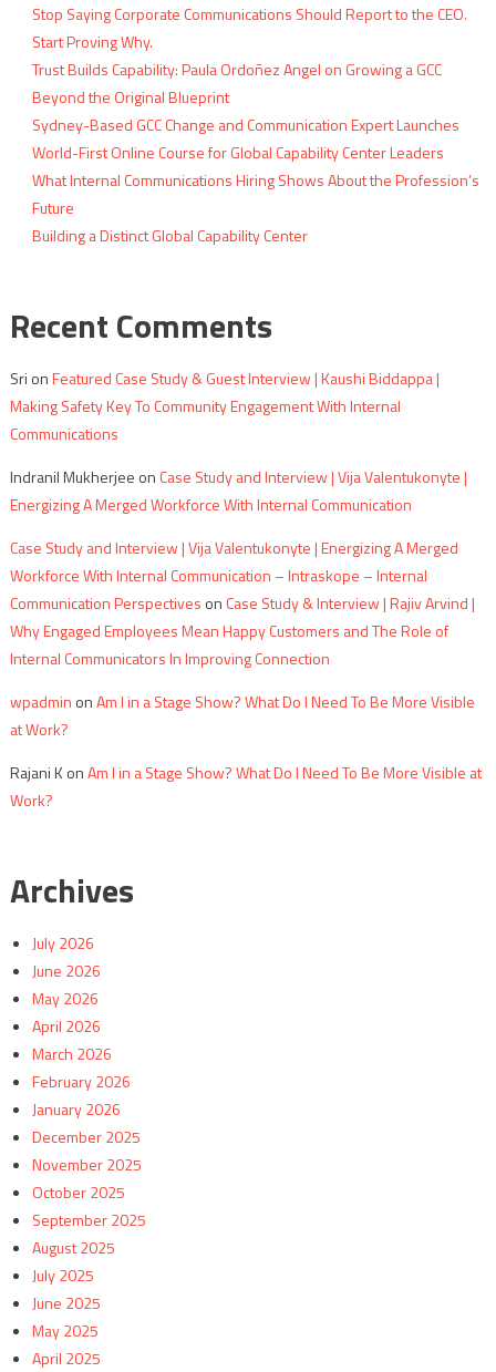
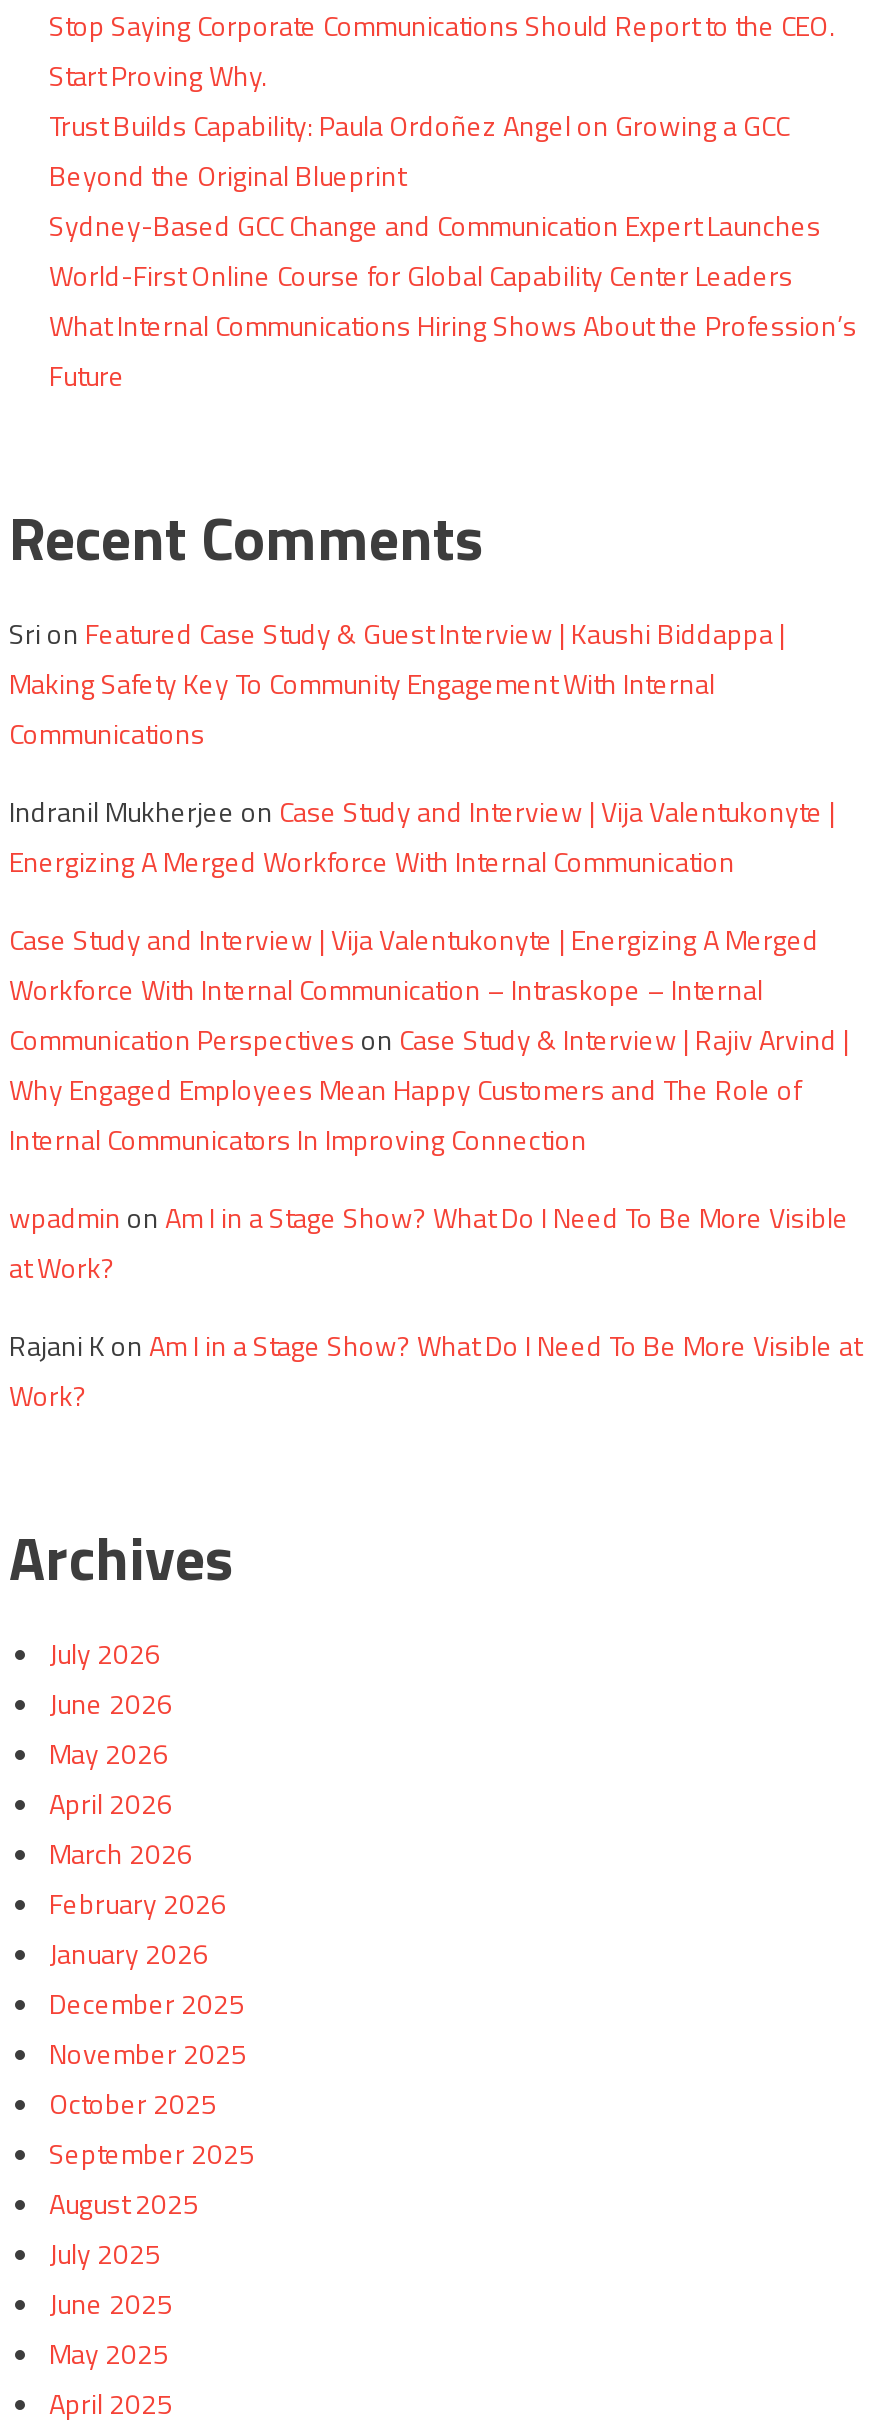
[32,224,308,247] Building a Distinct Global Capability Center -> none

